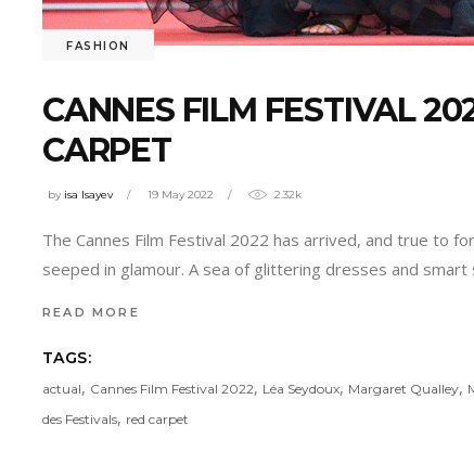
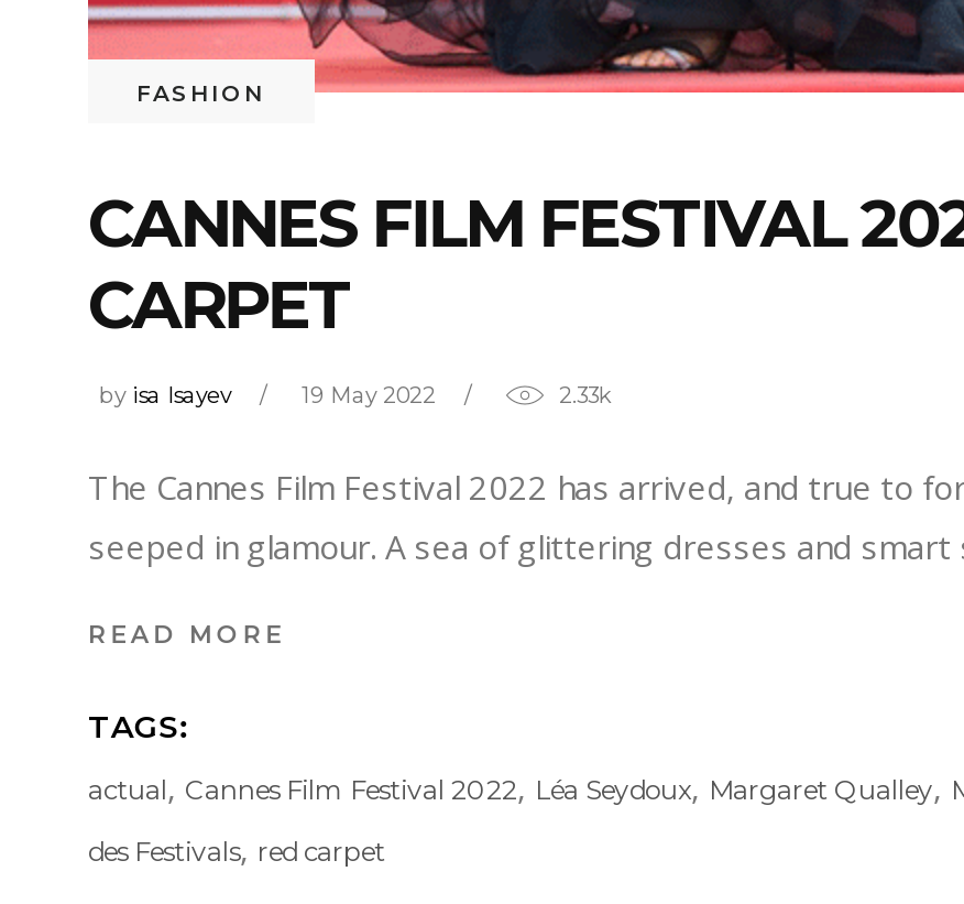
[274,188,302,202] 2.32k -> [559,382,612,411] 2.33k

